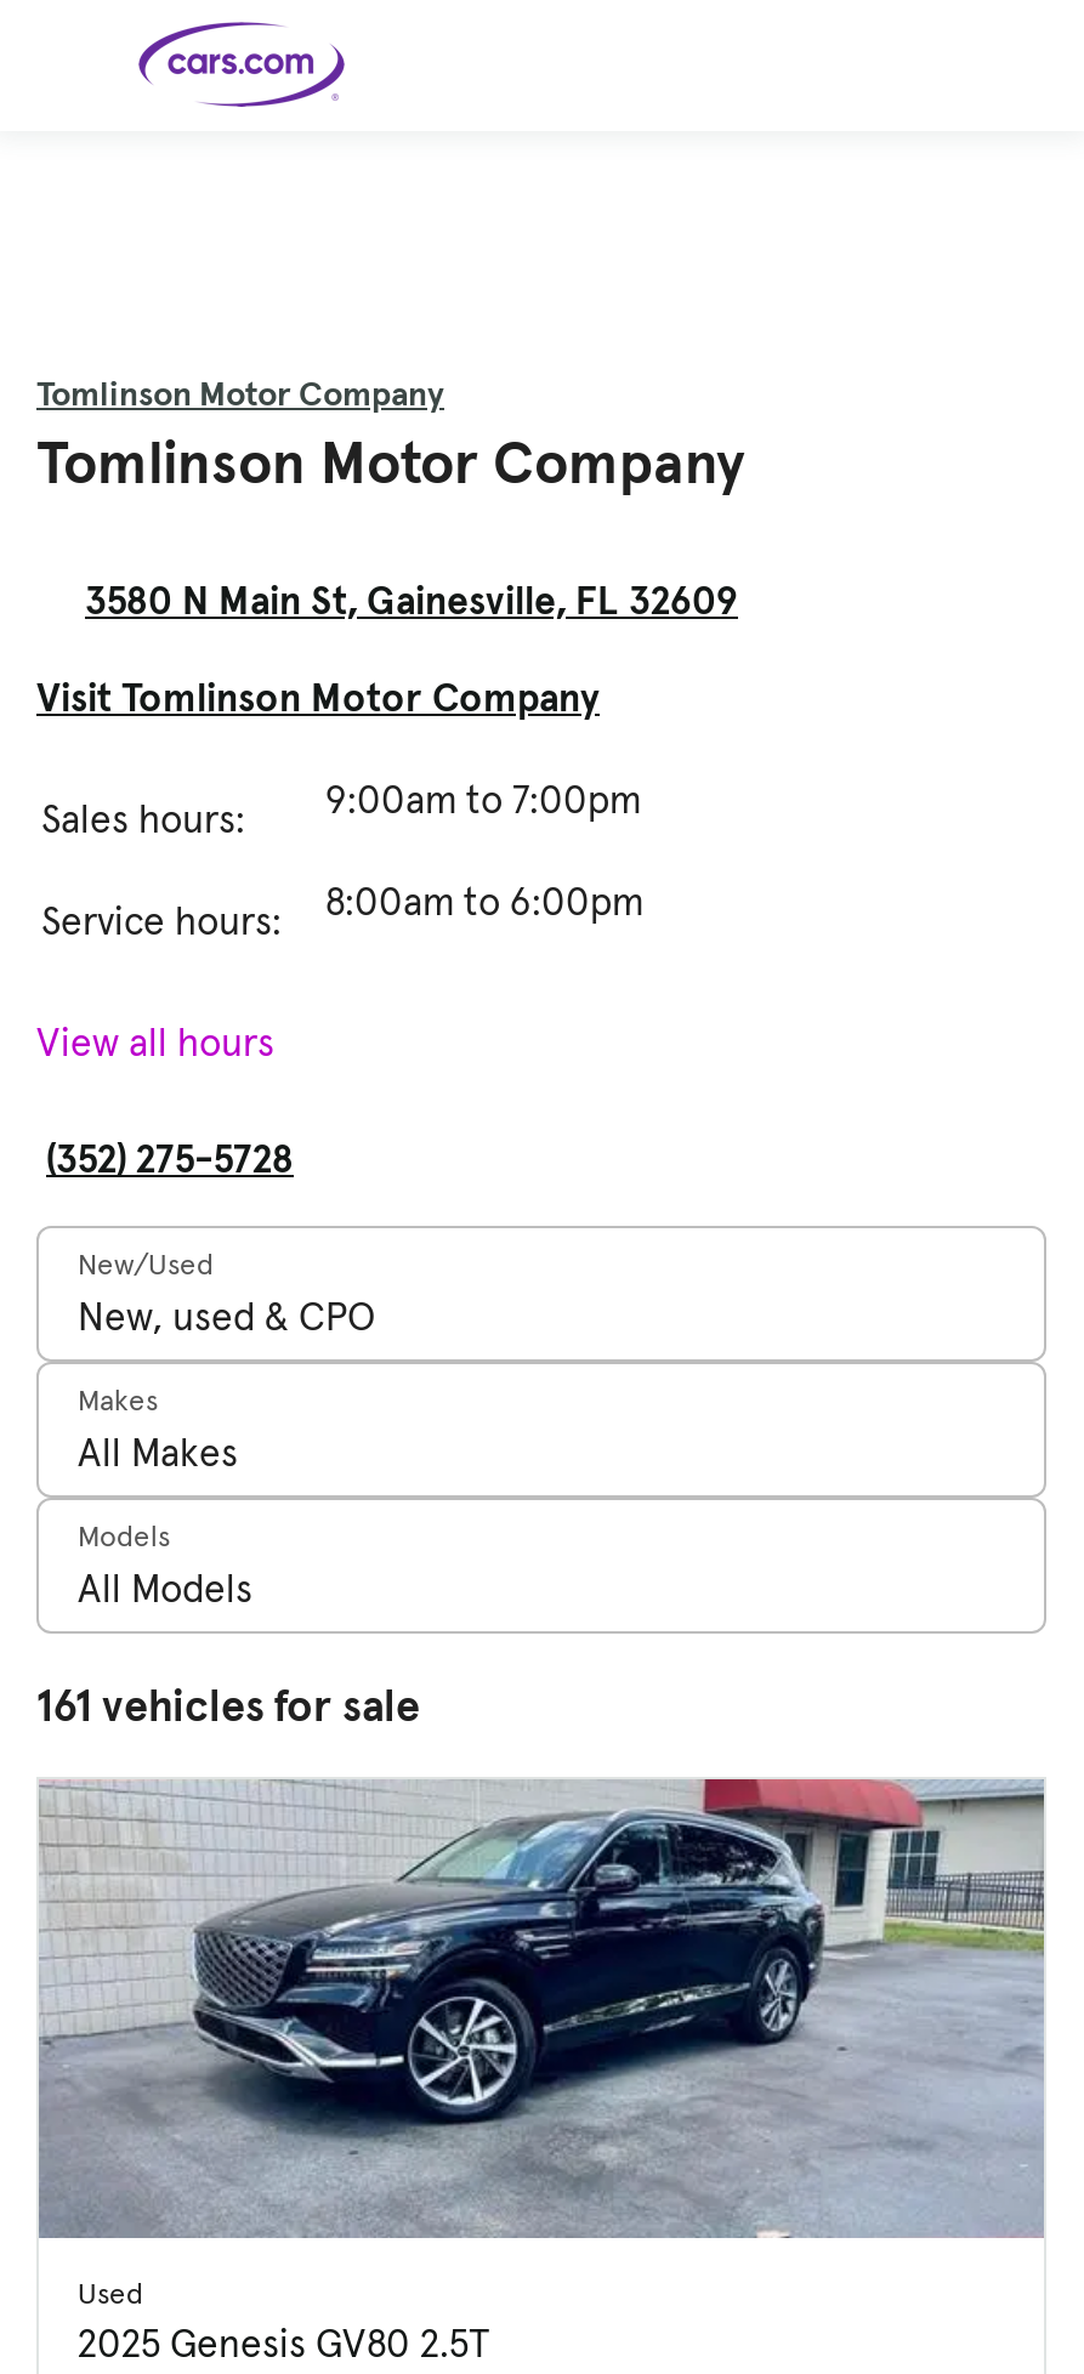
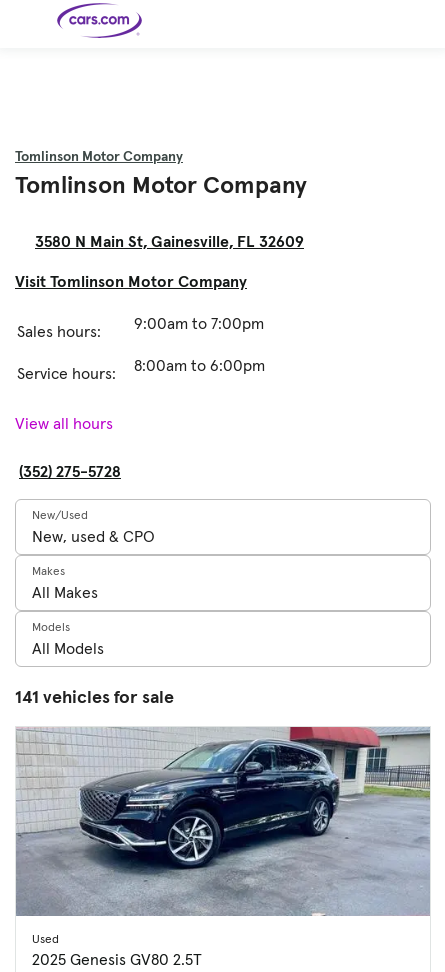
[36,1677,420,1733] 161 vehicles for sale -> [15,685,174,708] 141 vehicles for sale

